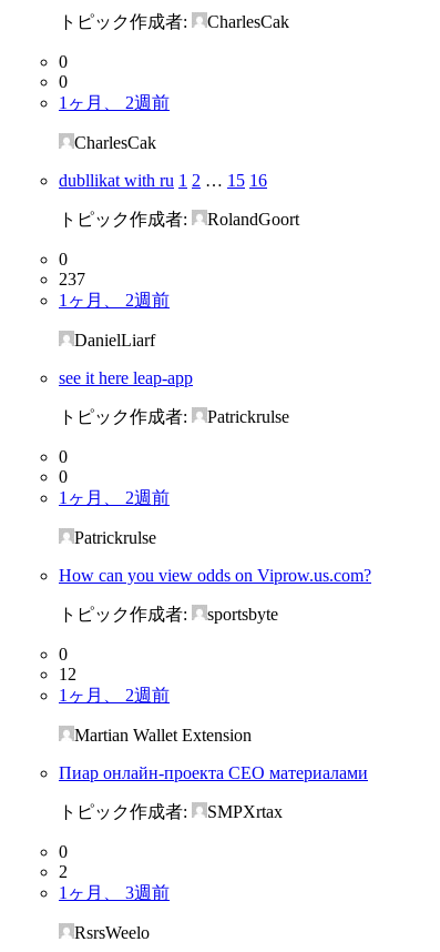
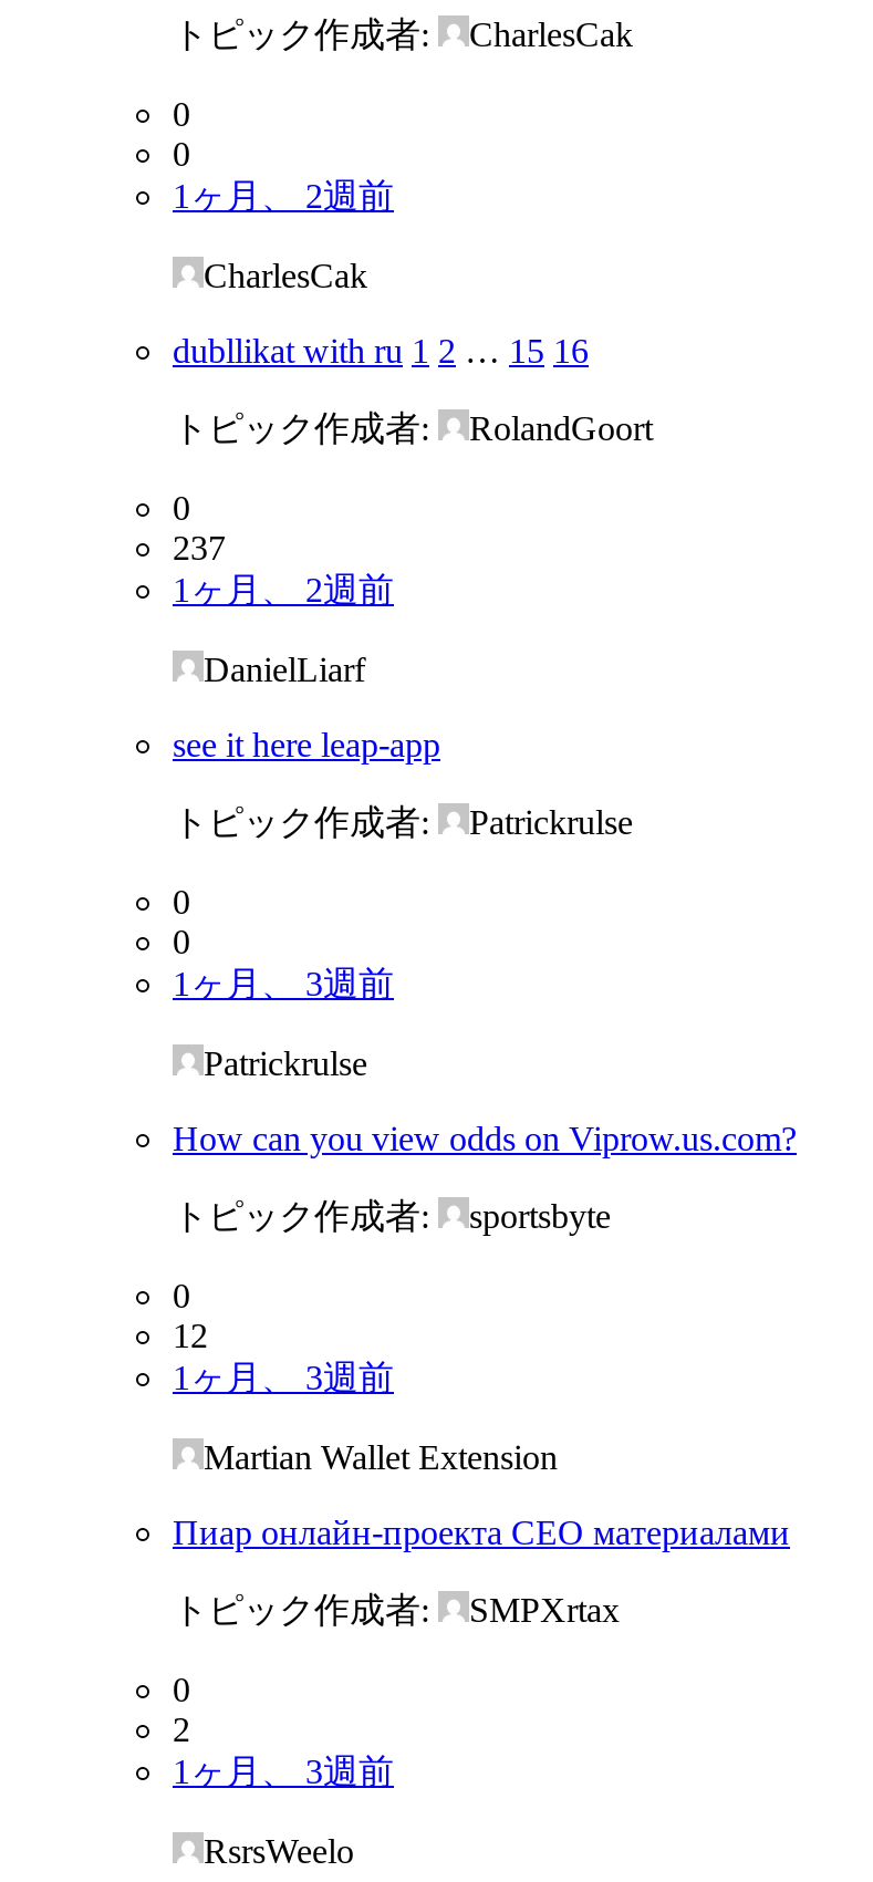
[59,488,170,507] 1ヶ月、 2週前 -> [173,965,394,1003] 1ヶ月、 3週前
[59,686,170,705] 1ヶ月、 2週前 -> [173,1359,394,1397] 1ヶ月、 3週前

